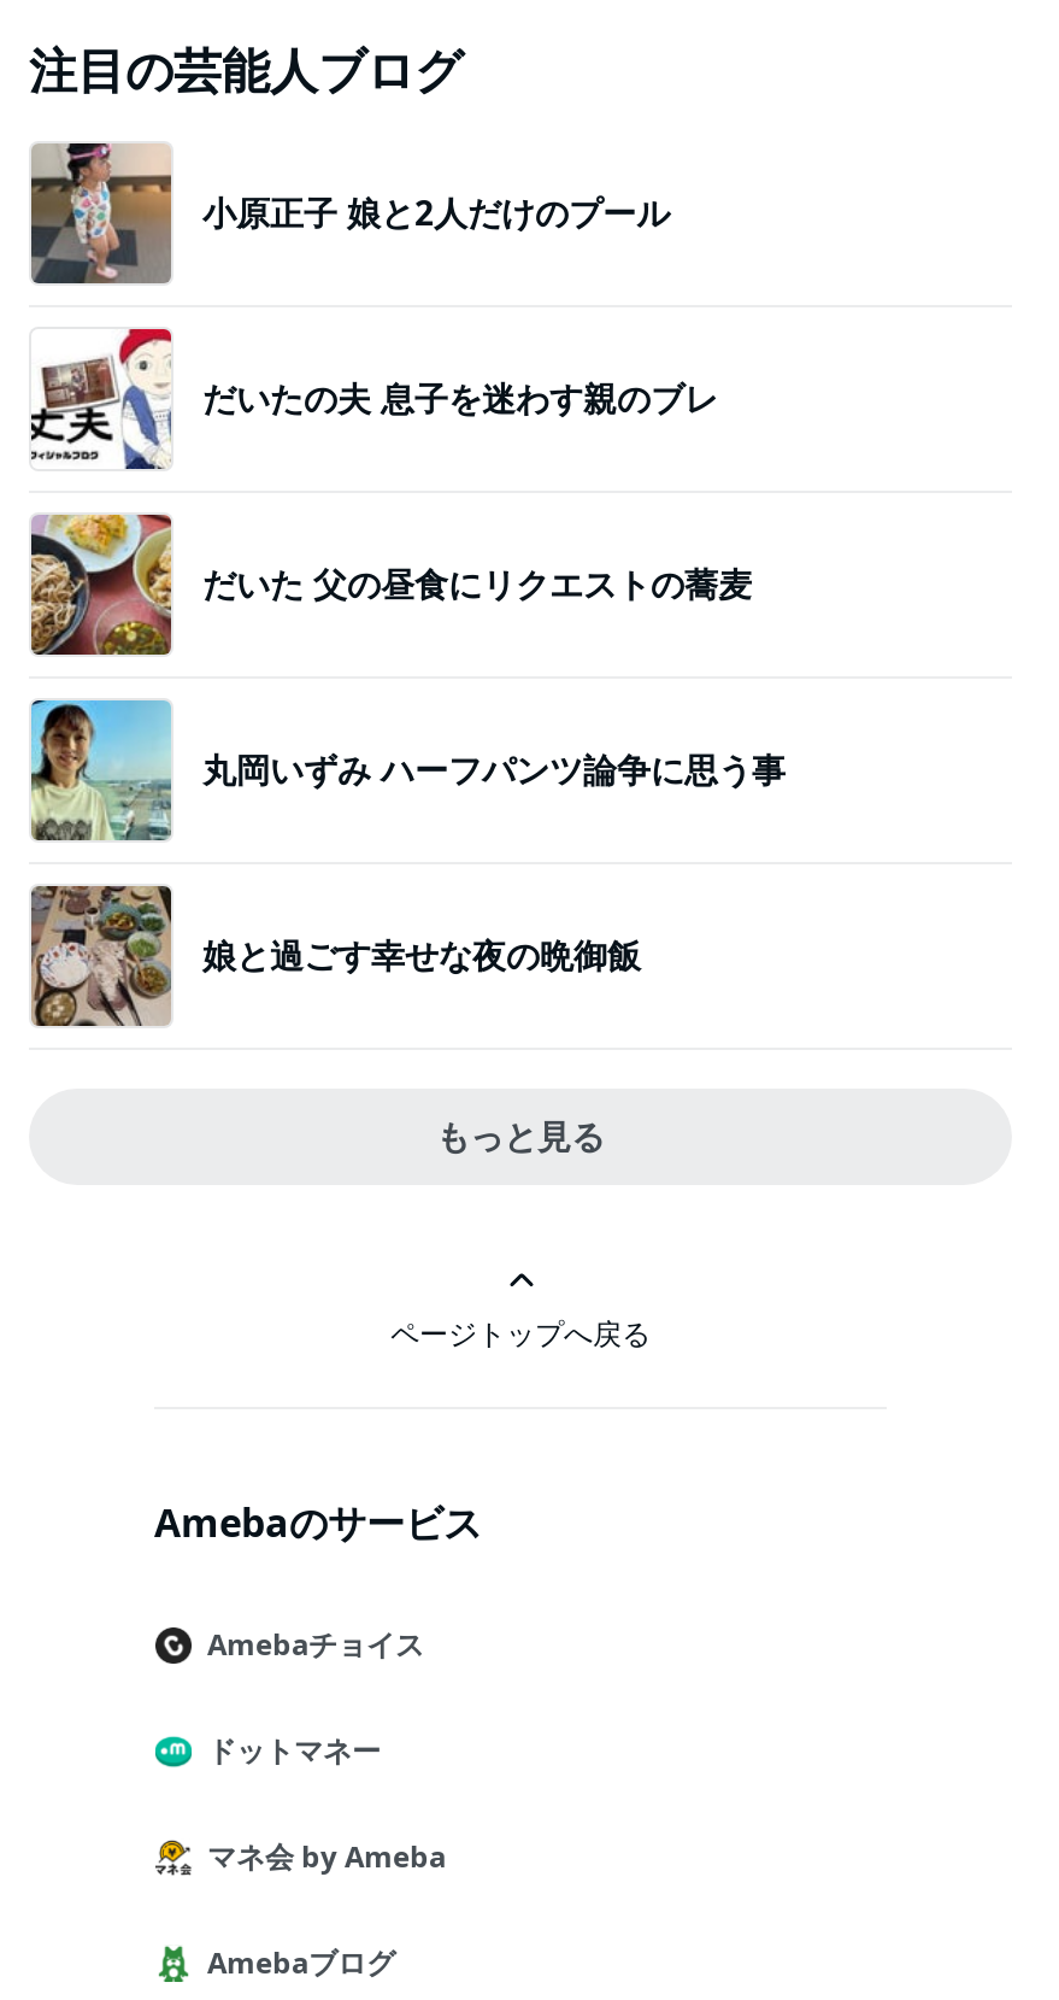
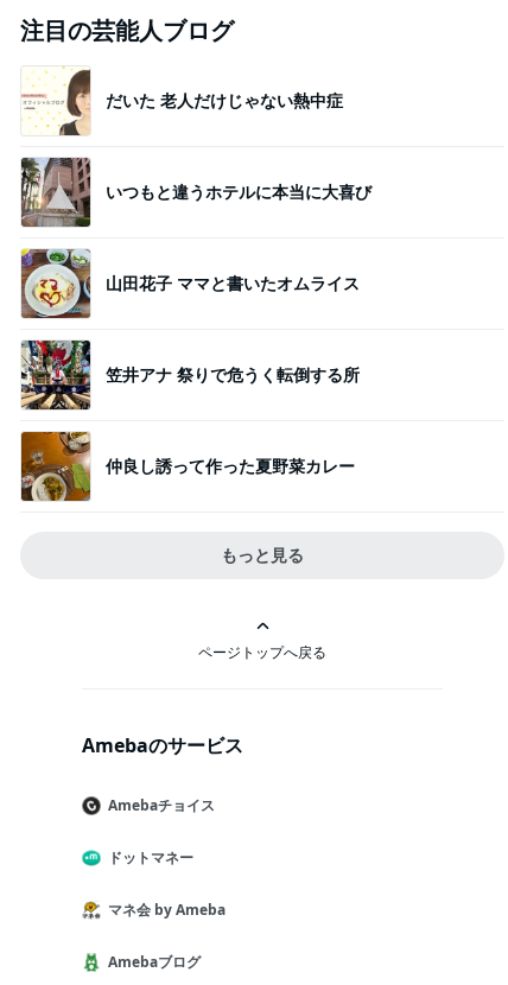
[29,141,670,286] [image] | 小原正子 娘と2人だけのプール -> [21,66,343,135] [image] | だいた 老人だけじゃない熱中症
[31,327,718,471] [image] | だいたの夫 息子を迷わす親のブレ -> [20,157,372,228] [image] | いつもと違うホテルに本当に大喜び
[29,512,752,657] [image] | だいた 父の昼食にリクエストの蕎麦 -> [20,248,360,318] [image] | 山田花子 ママと書いたオムライス
[29,698,786,843] [image] | 丸岡いずみ ハーフパンツ論争に思う事 -> [20,339,360,411] [image] | 笠井アナ 祭りで危うく転倒する所
[29,884,641,1028] [image] | 娘と過ごす幸せな夜の晩御飯 -> [20,431,355,502] [image] | 仲良し誘って作った夏野菜カレー

